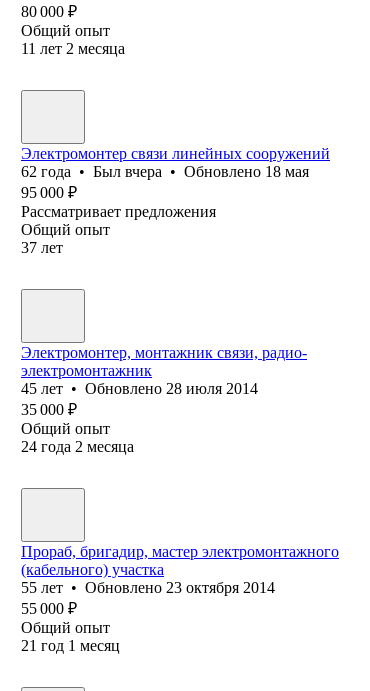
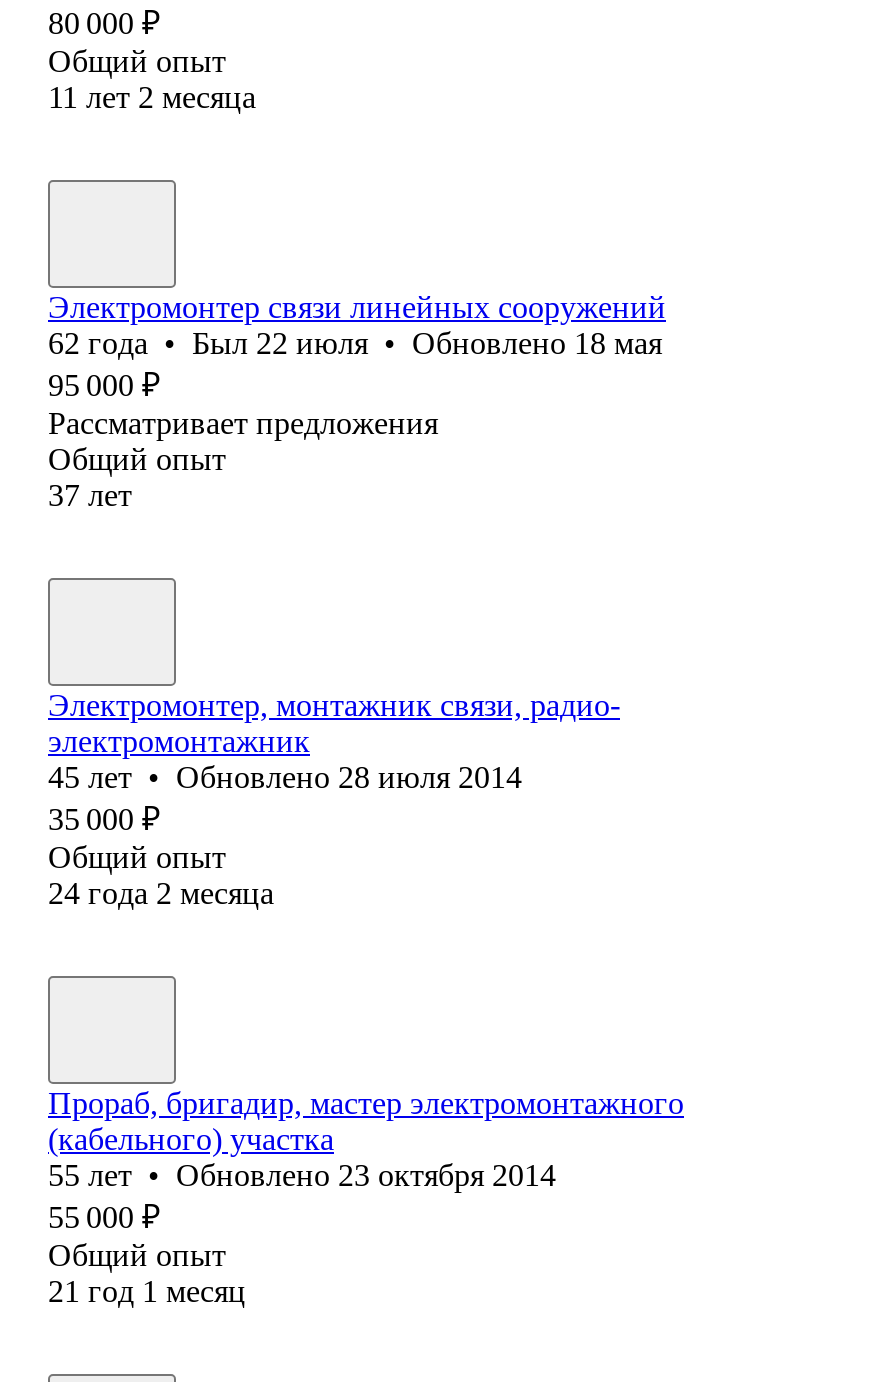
[21,163,309,180] 62 года • Был вчера • Обновлено 18 мая -> [48,326,662,360] 62 года • Был 22 июля • Обновлено 18 мая

